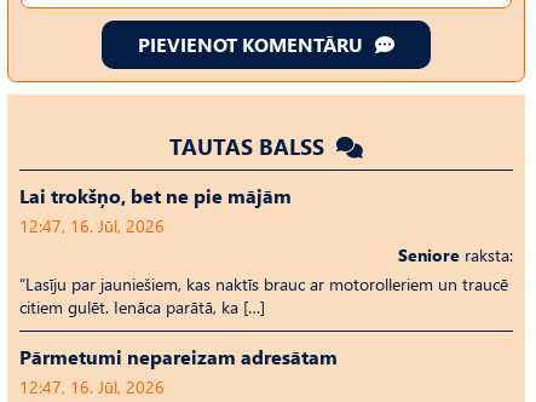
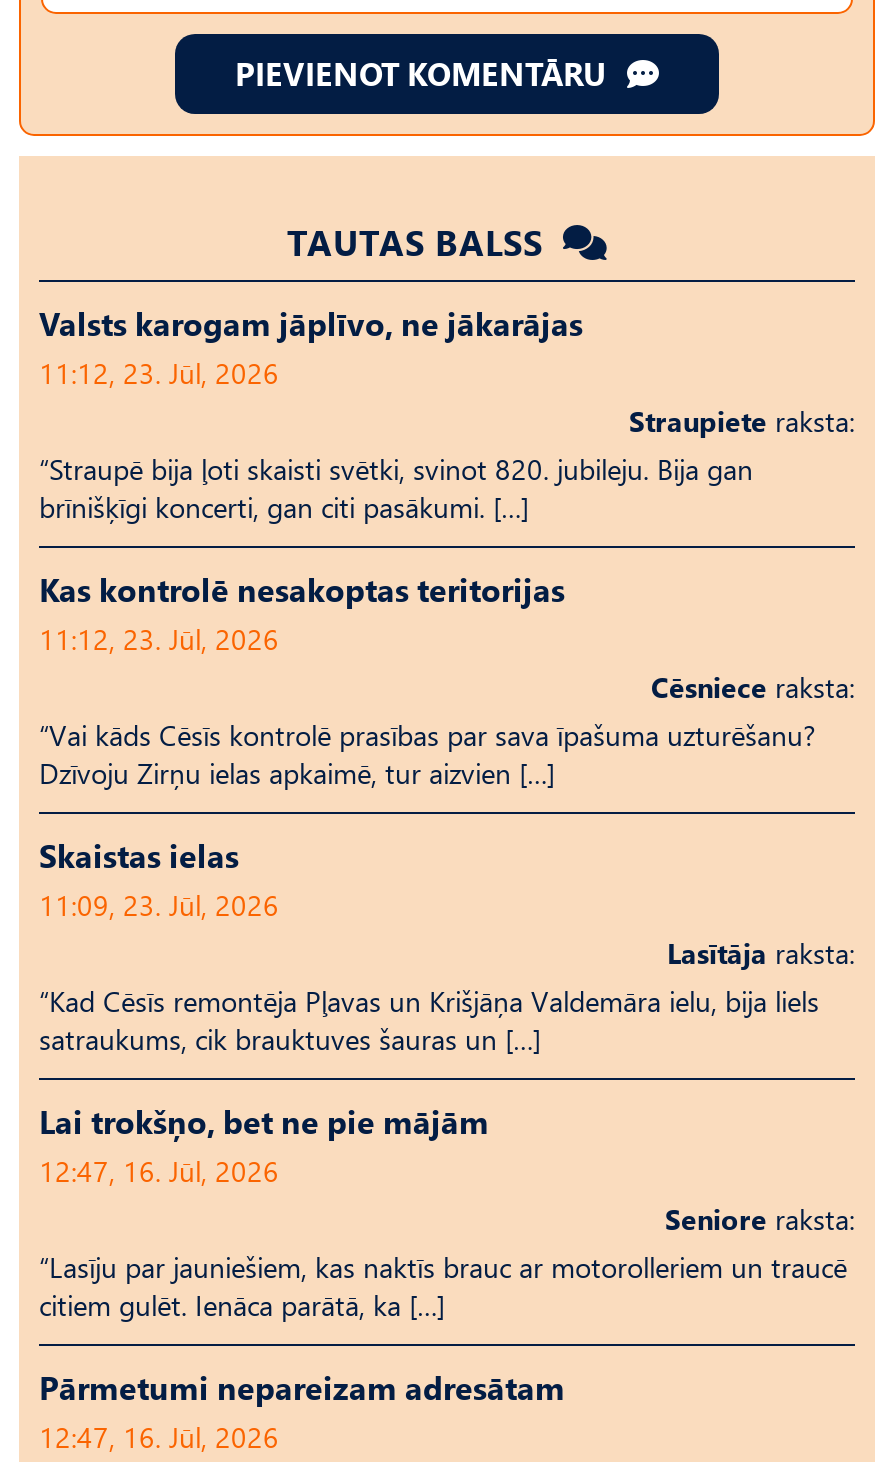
none -> [39,301,855,1057] Valsts karogam jāplīvo, ne jākarājas | 11:12, 23. Jūl, 2026 | Straupiete raksta: | “Straupē bija ļoti skaisti svētki, svinot 820. jubileju. Bija gan | brīnišķīgi koncerti, gan citi pasākumi. […] | Kas kontrolē nesakoptas teritorijas | 11:12, 23. Jūl, 2026 | Cēsniece raksta: | “Vai kāds Cēsīs kontrolē prasības par sava īpašuma uzturēšanu? | Dzīvoju Zirņu ielas apkaimē, tur aizvien […] | Skaistas ielas | 11:09, 23. Jūl, 2026 | Lasītāja raksta: | “Kad Cēsīs remontēja Pļavas un Krišjāņa Valdemāra ielu, bija liels | satraukums, cik brauktuves šauras un […]

